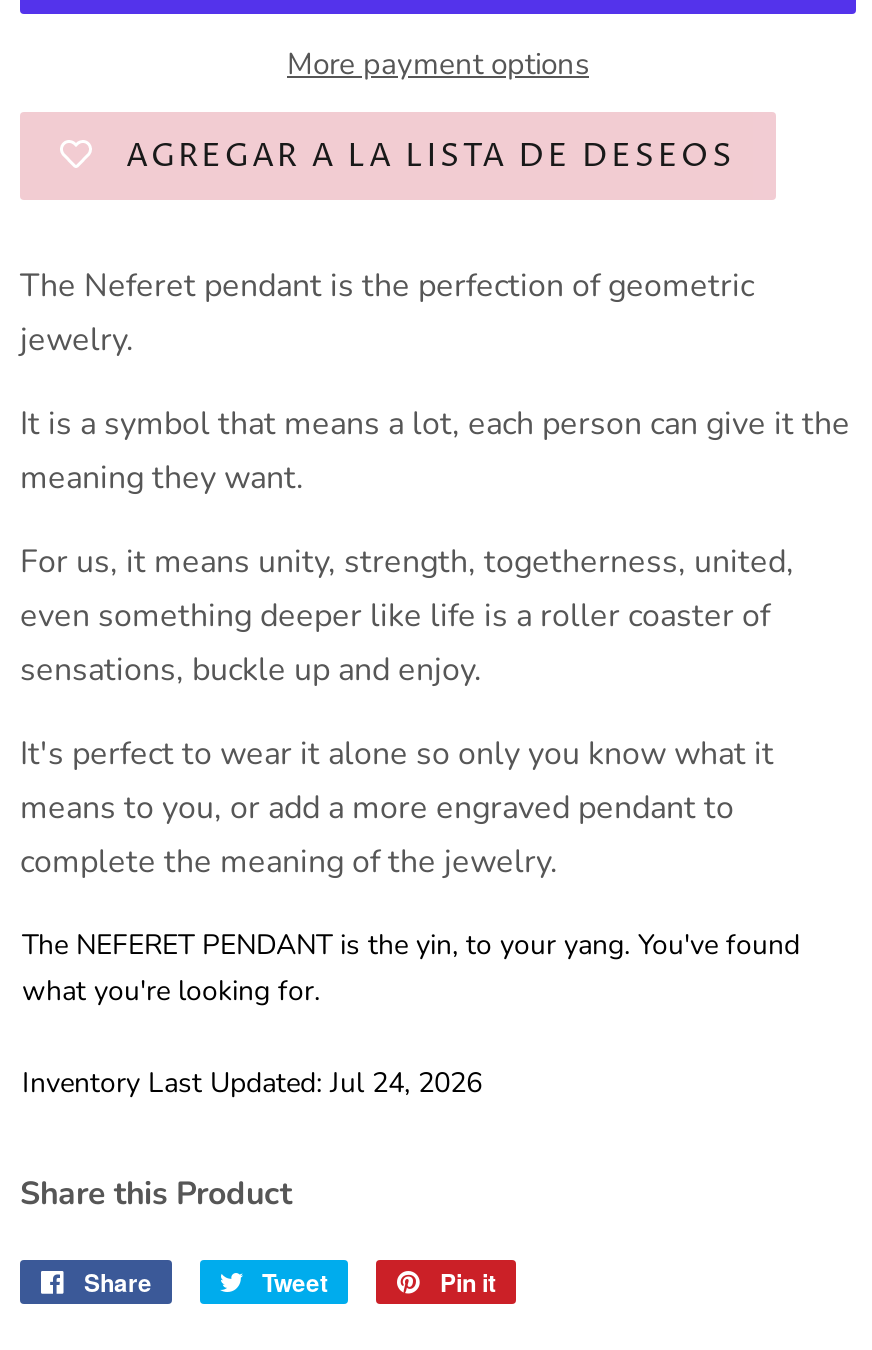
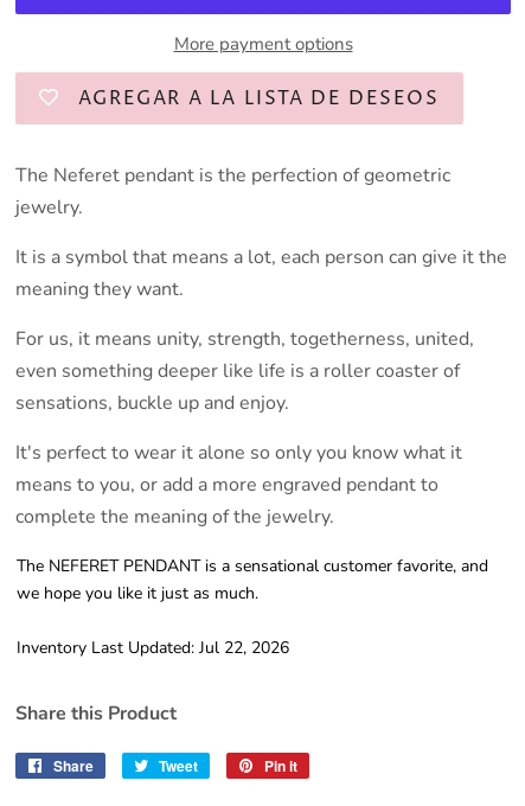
[22,927,800,1011] The NEFERET PENDANT is the yin, to your yang. You've found | what you're looking for. -> [17,555,488,605] The NEFERET PENDANT is a sensational customer favorite, and | we hope you like it just as much.
[22,1065,482,1103] Inventory Last Updated: Jul 24, 2026 -> [17,637,289,659] Inventory Last Updated: Jul 22, 2026

